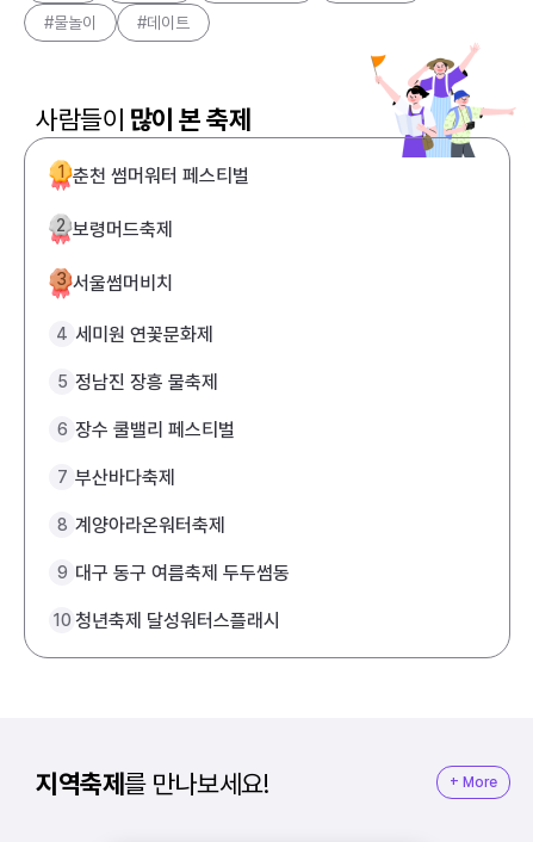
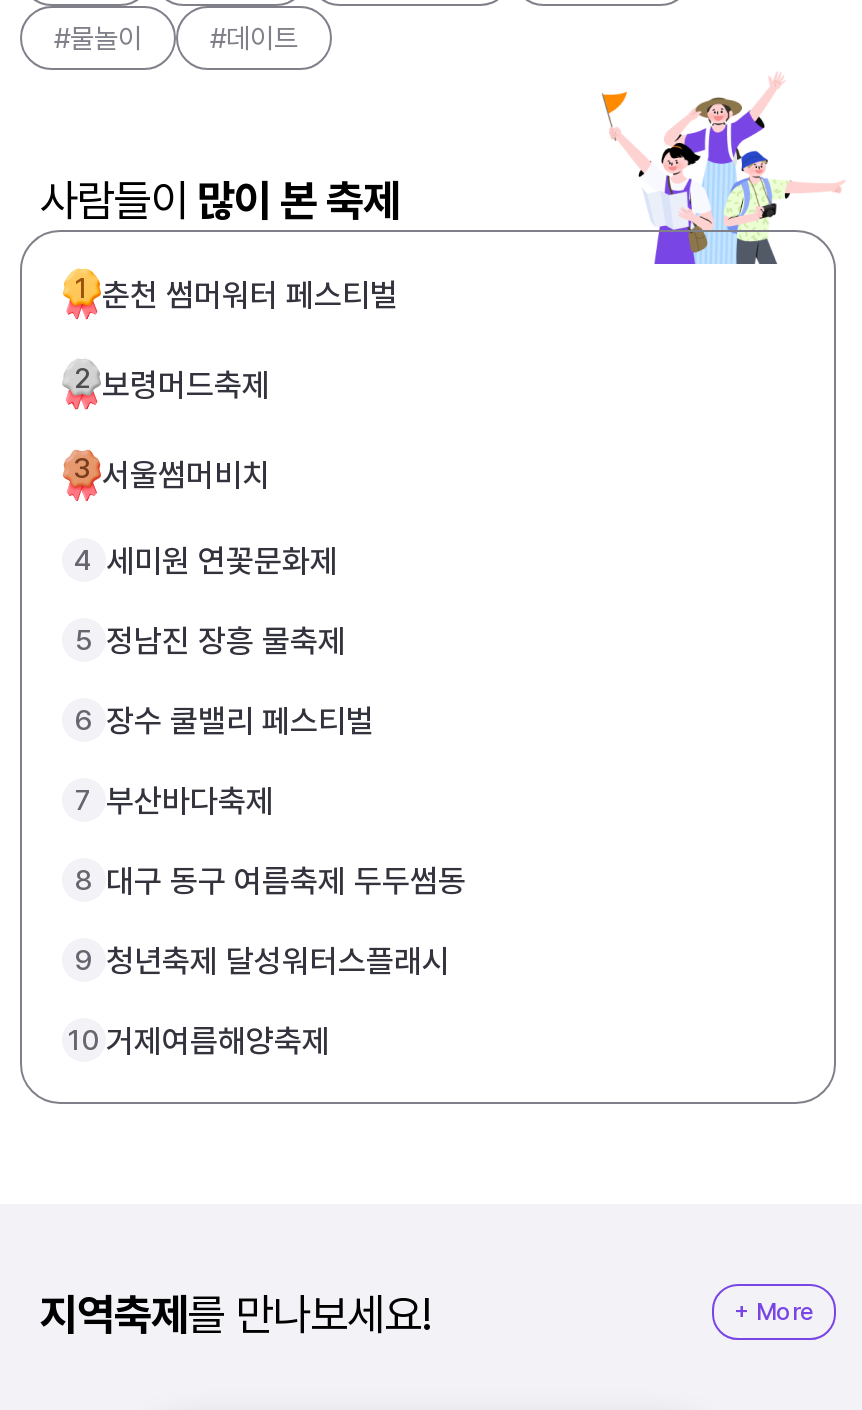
[57,514,225,537] 8 계양아라온워터축제 -> [75,862,466,900] 8 대구 동구 여름축제 두두썸동
[57,562,290,584] 9 대구 동구 여름축제 두두썸동 -> [75,942,450,980] 9 청년축제 달성워터스플래시
[52,609,280,632] 10 청년축제 달성워터스플래시 -> [68,1022,330,1060] 10 거제여름해양축제

